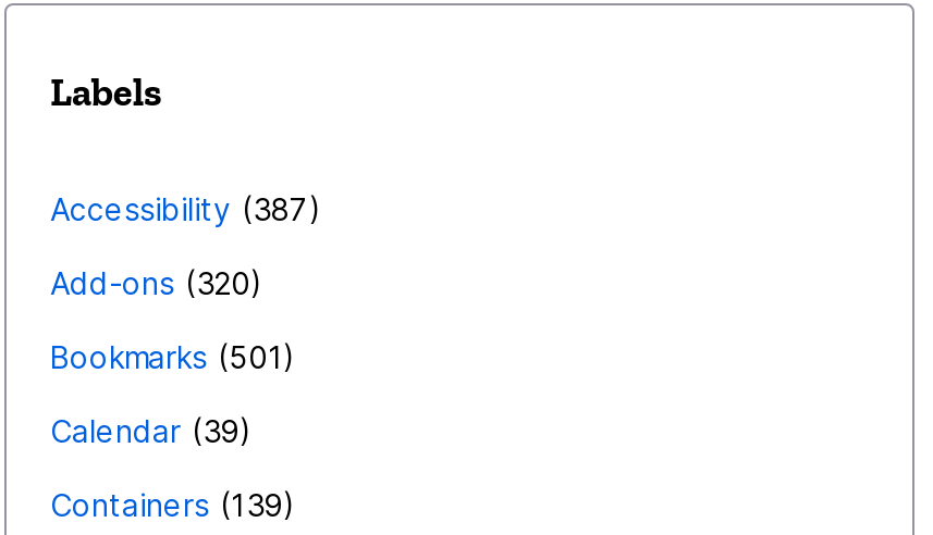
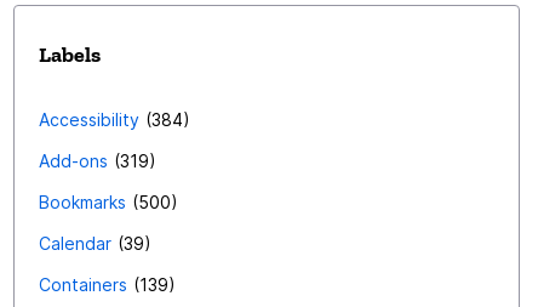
[50,191,309,228] Accessibility 387 -> [39,110,183,130] Accessibility 384
[50,265,250,302] Add-ons 320 -> [39,151,149,172] Add-ons 319
[50,339,283,376] Bookmarks 501 -> [39,192,171,213] Bookmarks 500

